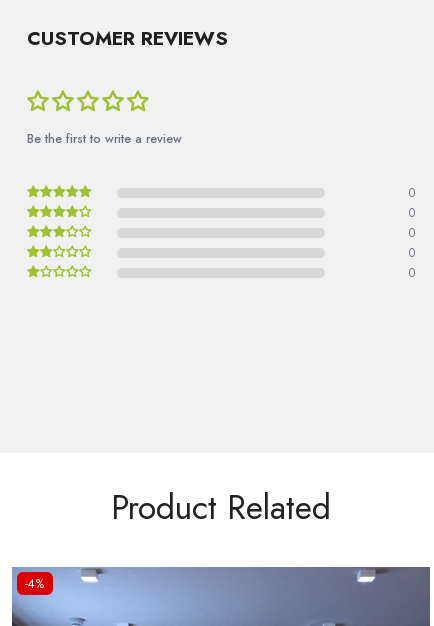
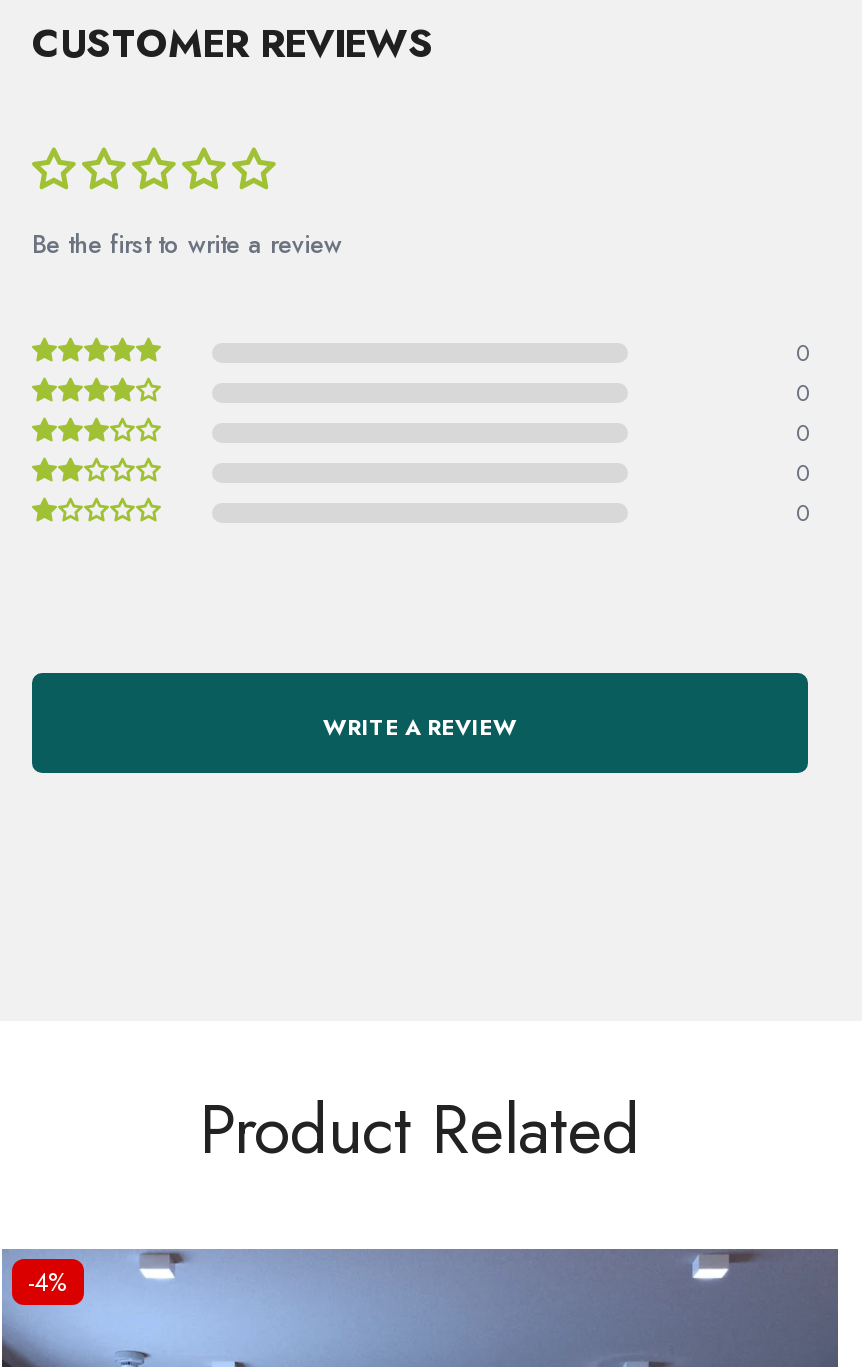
none -> [323,711,517,743] WRITE A REVIEW

